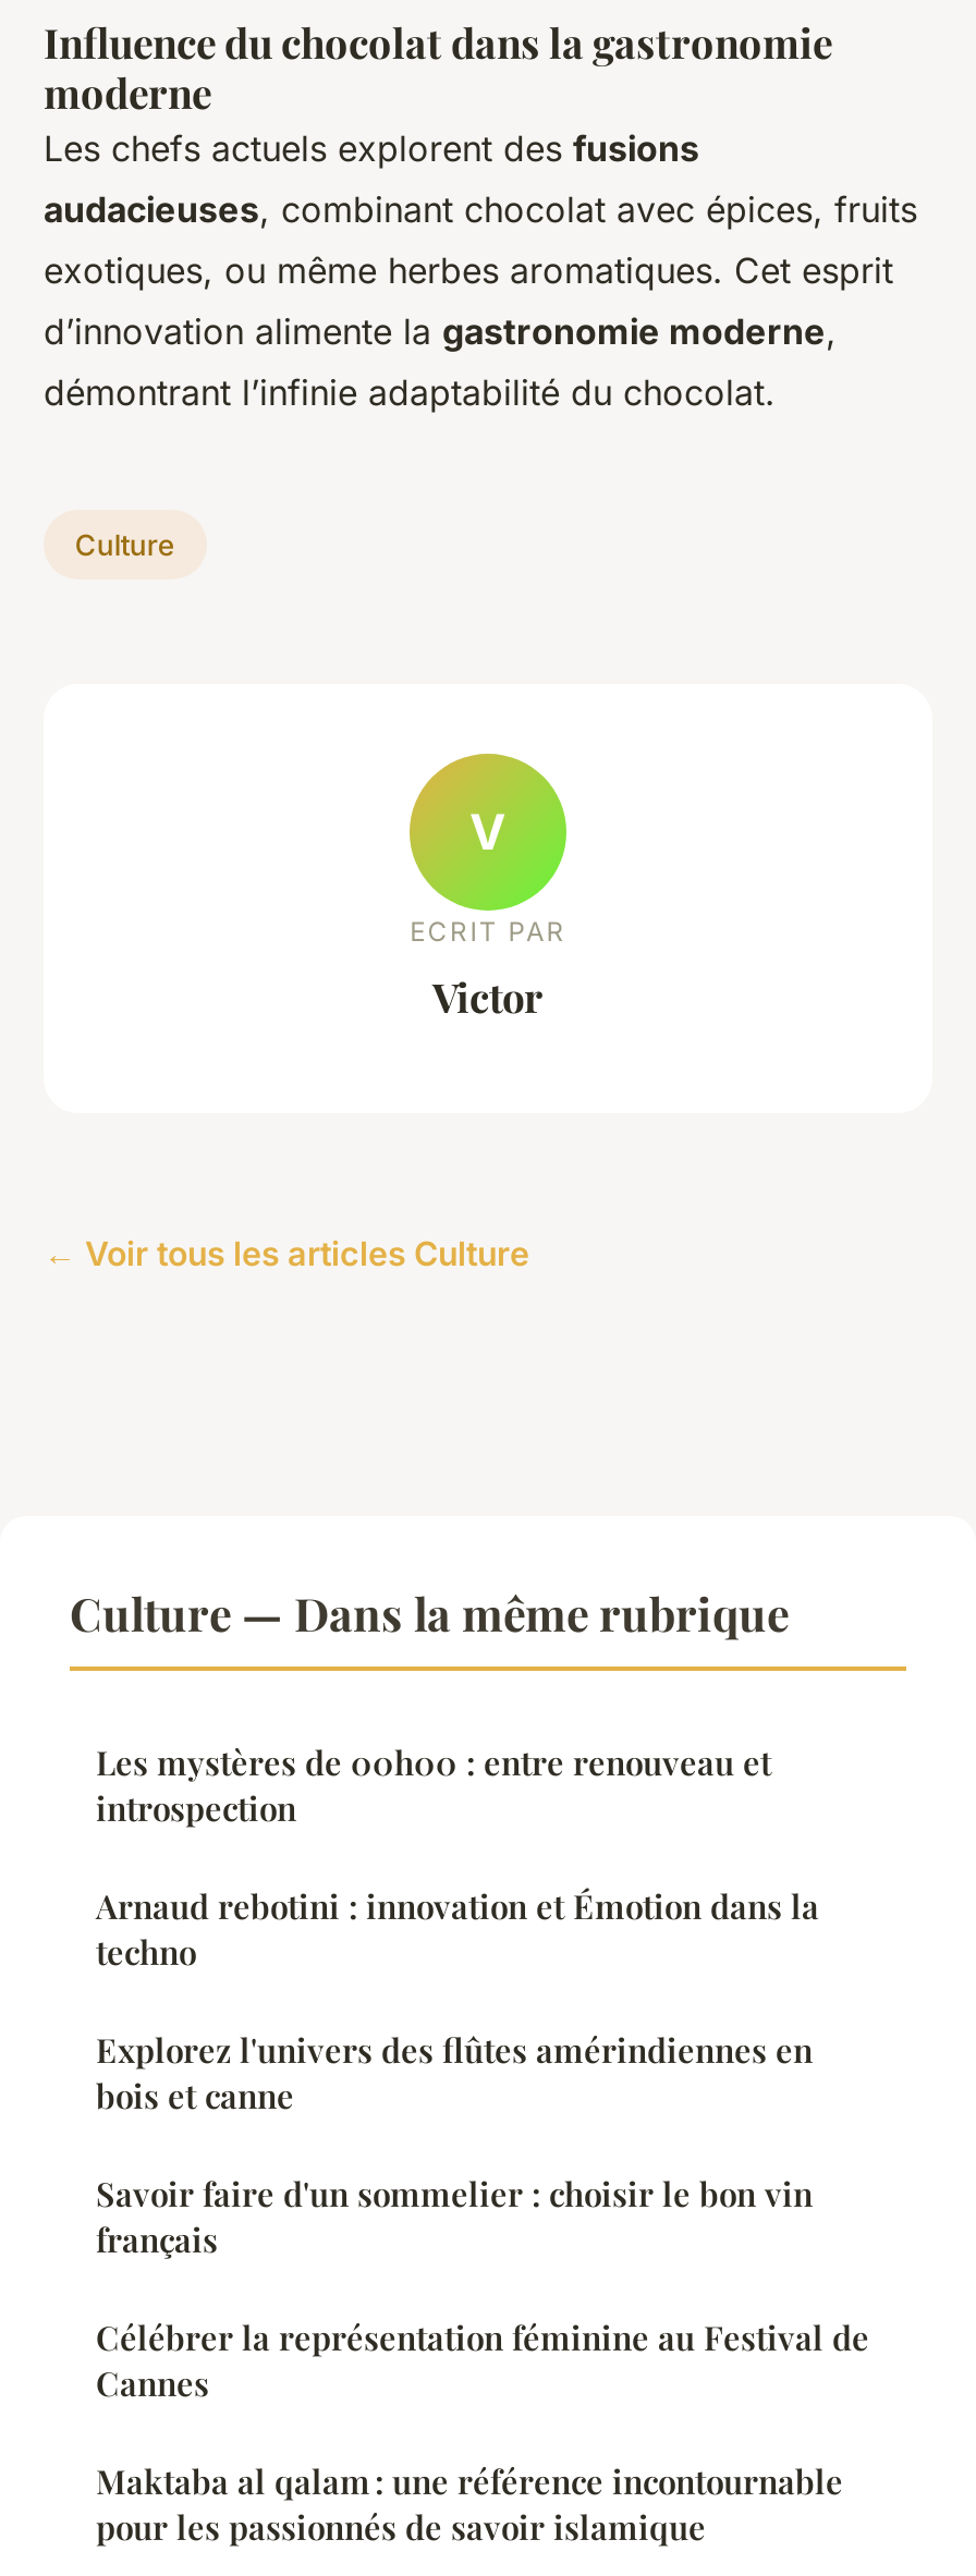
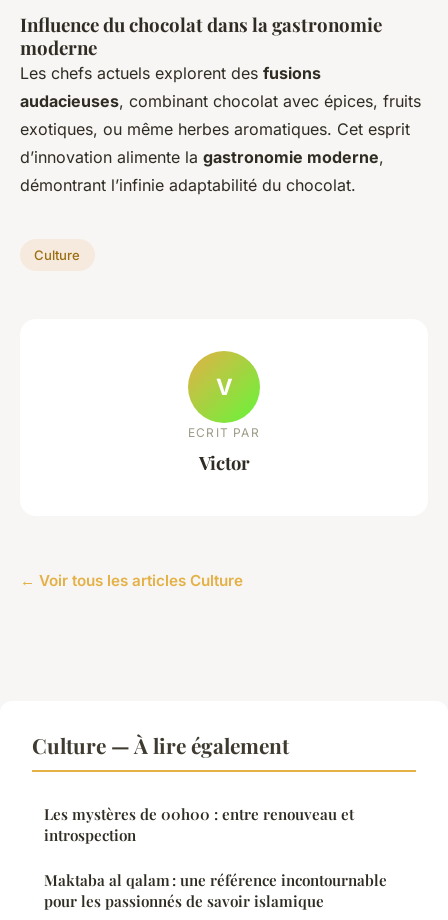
[70,1582,789,1643] Culture — Dans la même rubrique -> [32,731,289,759] Culture — À lire également
[96,1885,869,2405] Arnaud rebotini : innovation et Émotion dans la | techno | Explorez l'univers des flûtes amérindiennes en | bois et canne | Savoir faire d'un sommelier : choisir le bon vin | français | Célébrer la représentation féminine au Festival de | Cannes -> none

